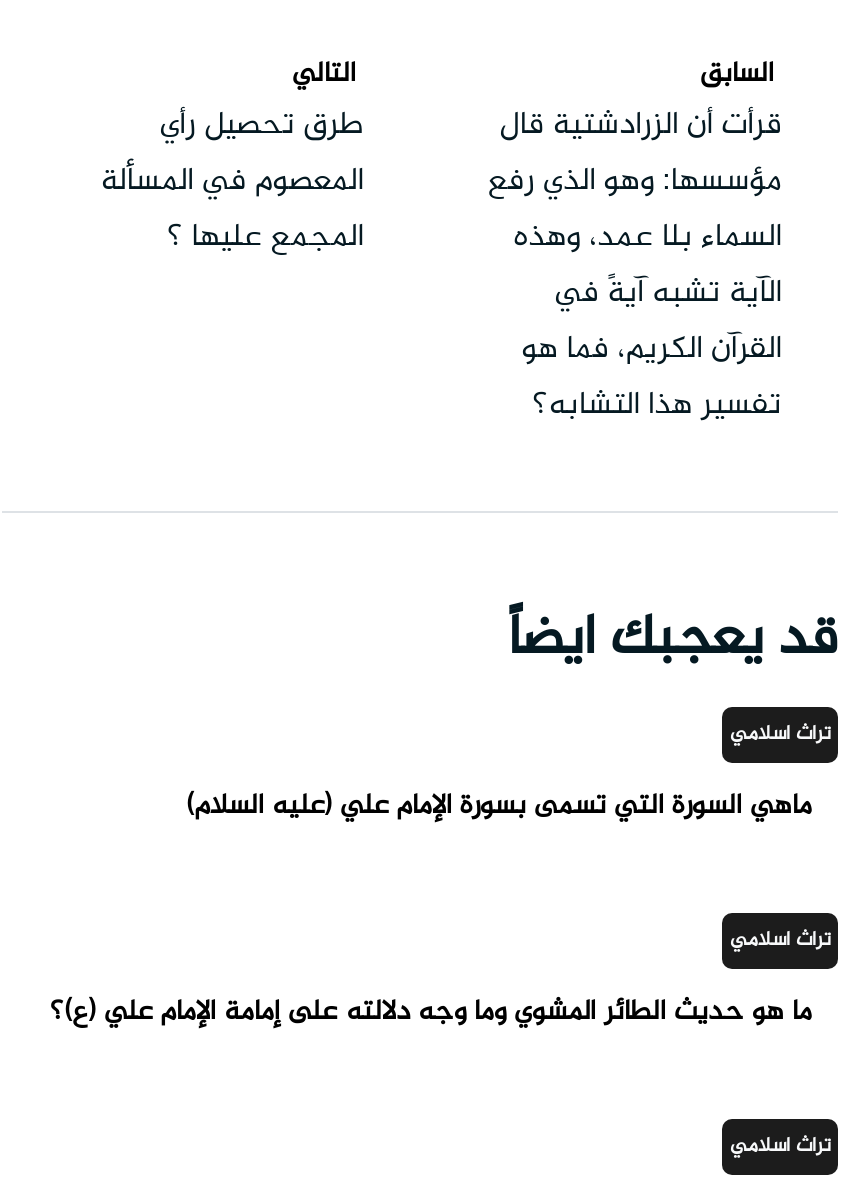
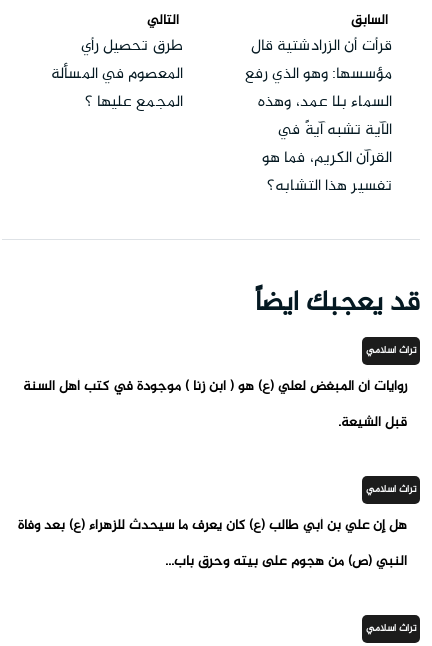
[186,783,812,829] ماهي السورة التي تسمى بسورة الإمام علي (عليه السلام) -> [23,375,407,434] روايات أن المبغض لعلي (ع) هو ( ابن زنا ) موجودة في كتب أهل السنة | قبل الشيعة.
[50,989,812,1035] ما هو حديث الطائر المشوي وما وجه دلالته على إمامة الإمام علي (ع)؟ -> [18,514,407,573] هل إن علي بن أبي طالب (ع) كان يعرف ما سيحدث للزهراء (ع) بعد وفاة | النبي (ص) من هجوم على بيته وحرق باب...

